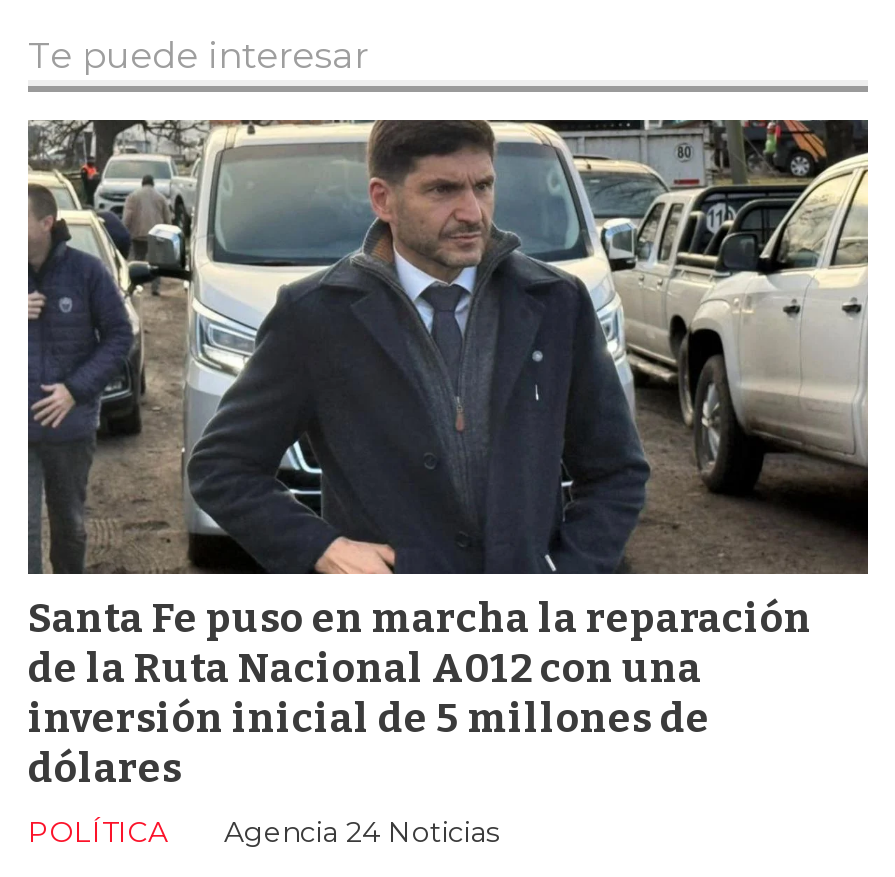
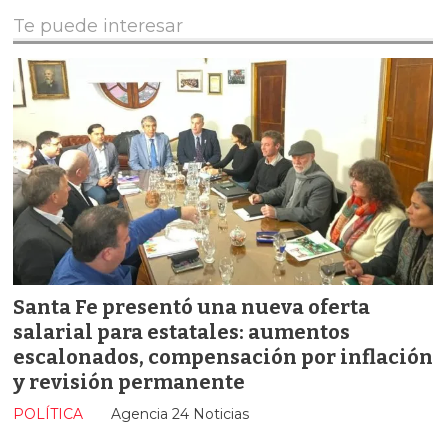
[26,118,870,793] [image] | Santa Fe puso en marcha la reparación | de la Ruta Nacional A012 con una | inversión inicial de 5 millones de | dólares -> [13,57,434,394] [image] | Santa Fe presentó una nueva oferta | salarial para estatales: aumentos | escalonados, compensación por inflación | y revisión permanente

